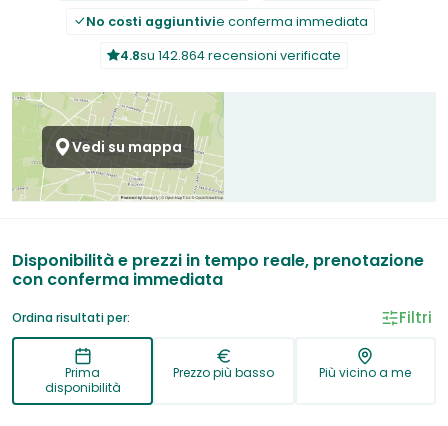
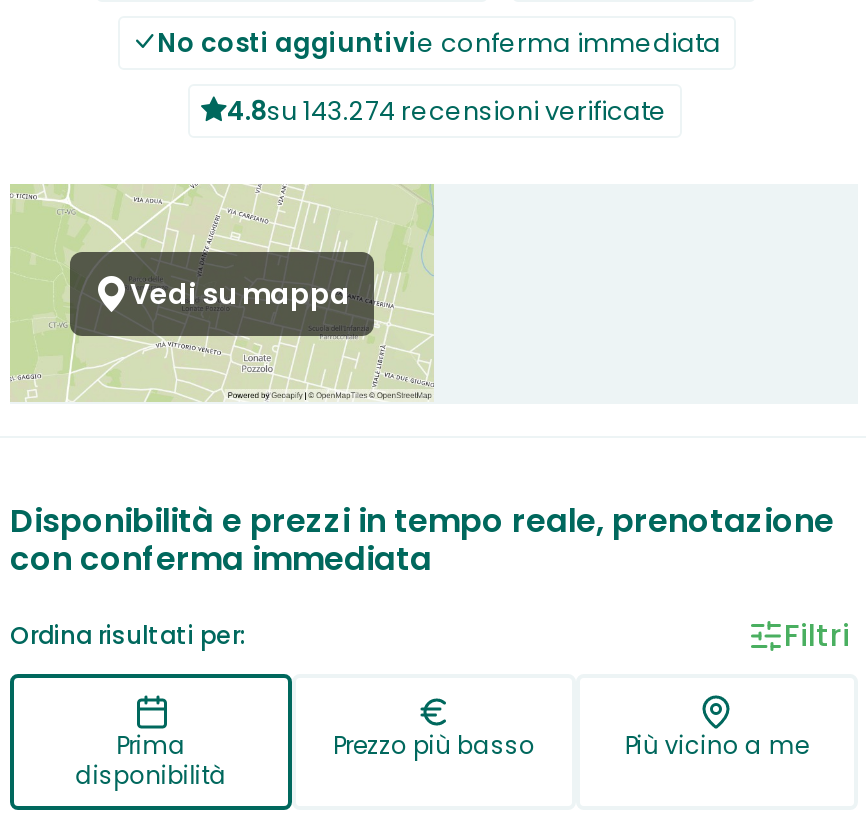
[120,47,341,64] 4.8su 142.864 recensioni verificate -> [227,94,667,128] 4.8su 143.274 recensioni verificate

